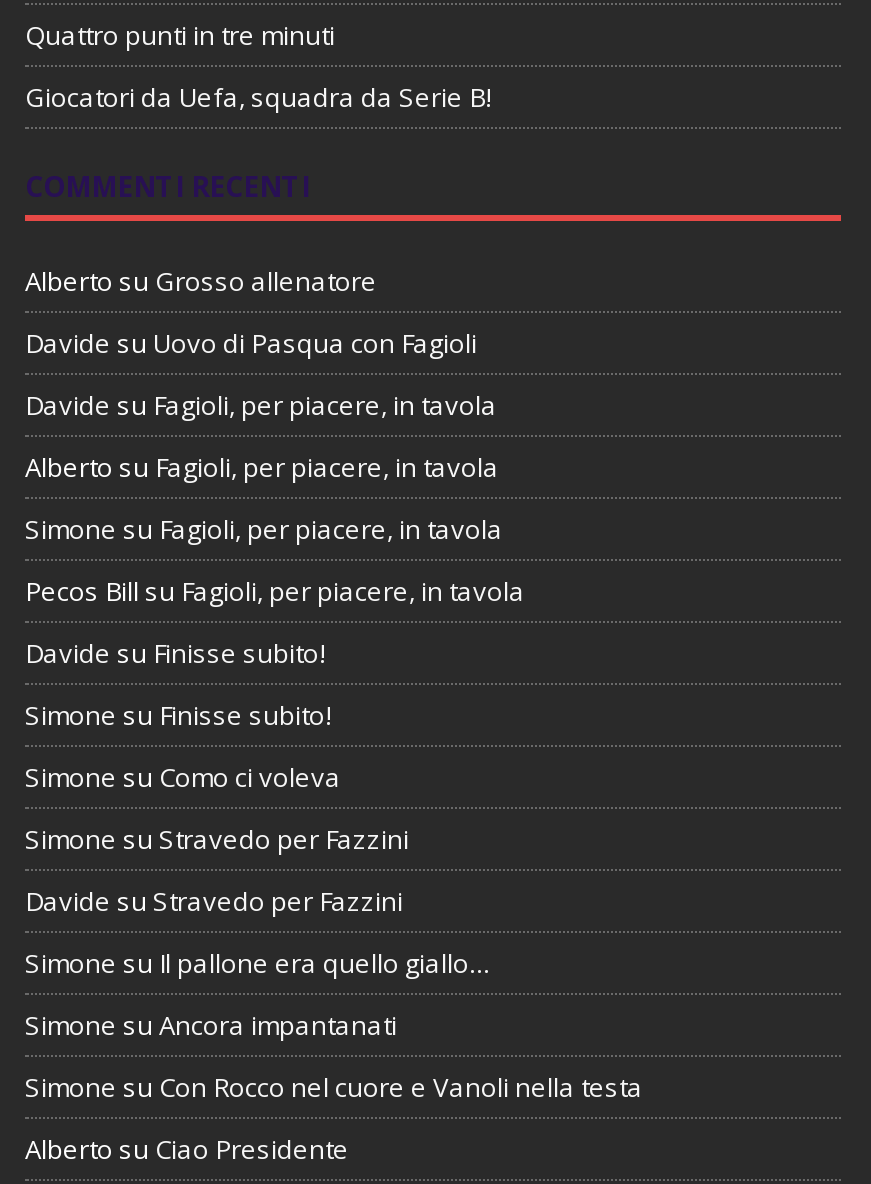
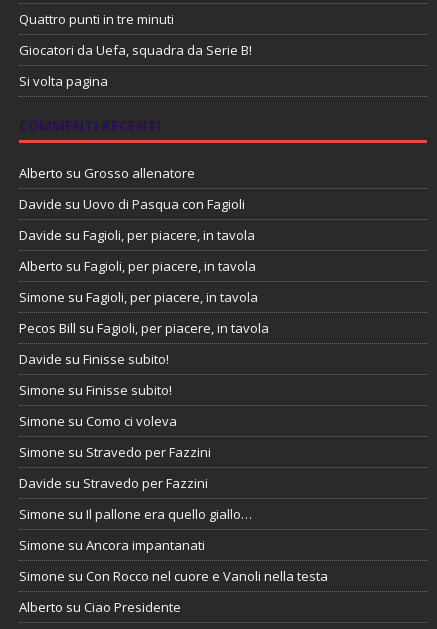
none -> [19,71,108,89] Si volta pagina

